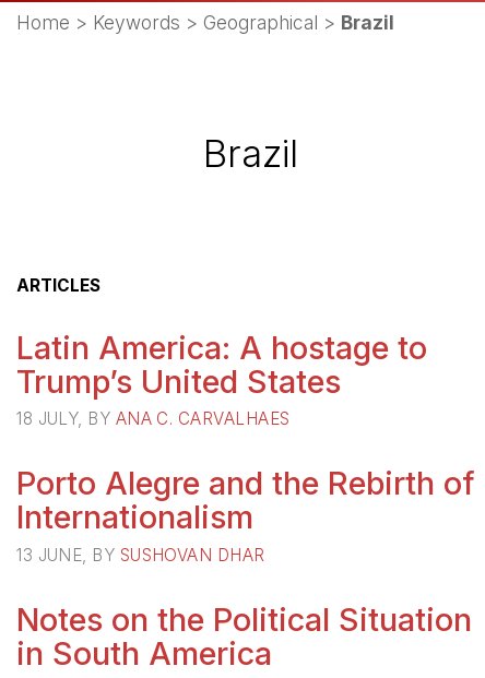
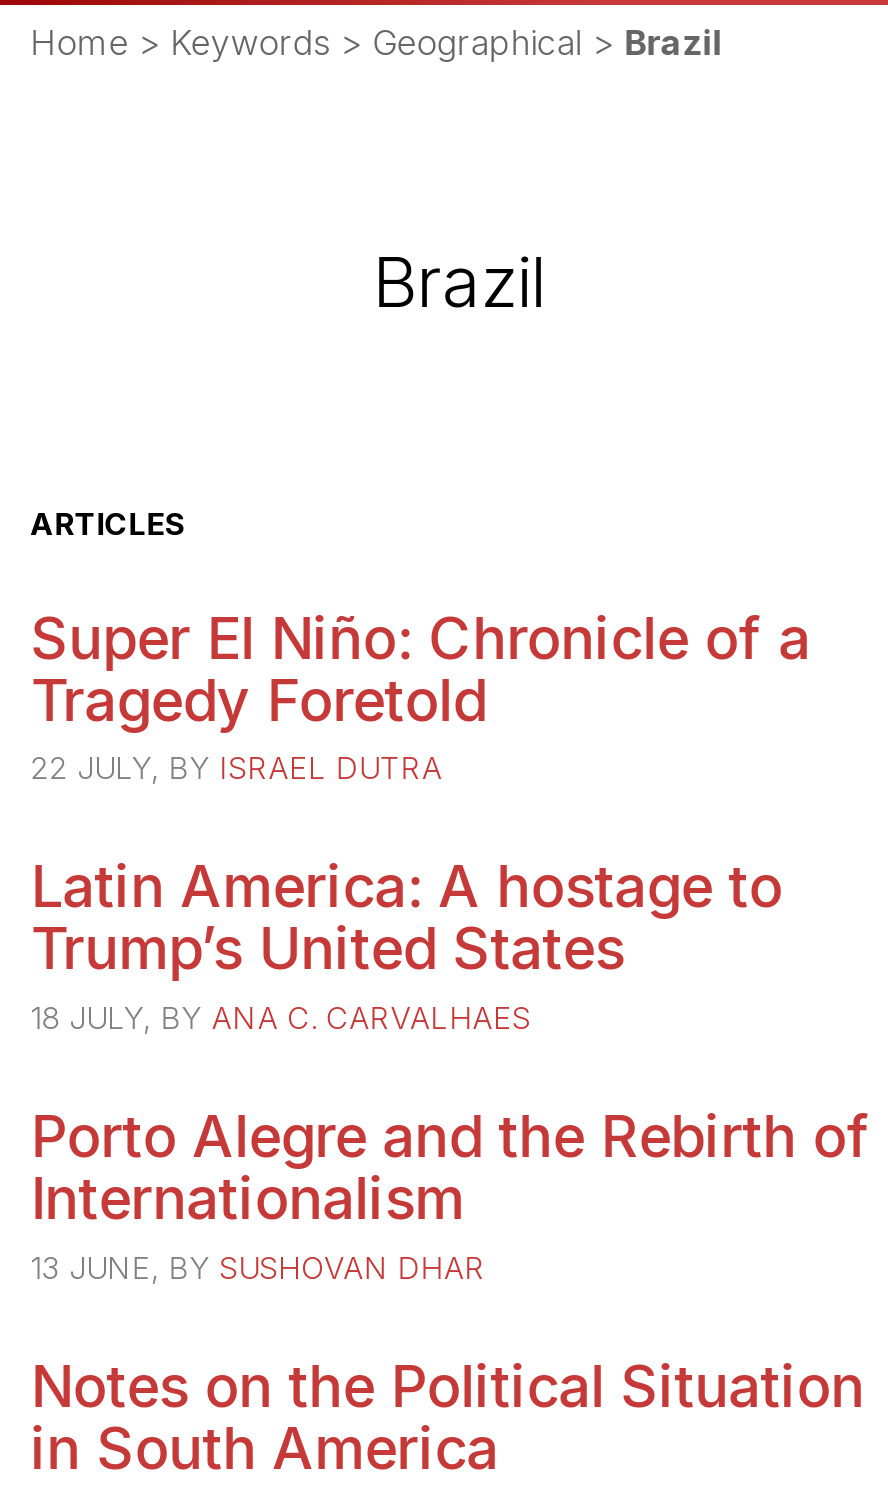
none -> [30,603,810,788] Super El Niño: Chronicle of a | Tragedy Foretold | 22 JULY, BY ISRAEL DUTRA

